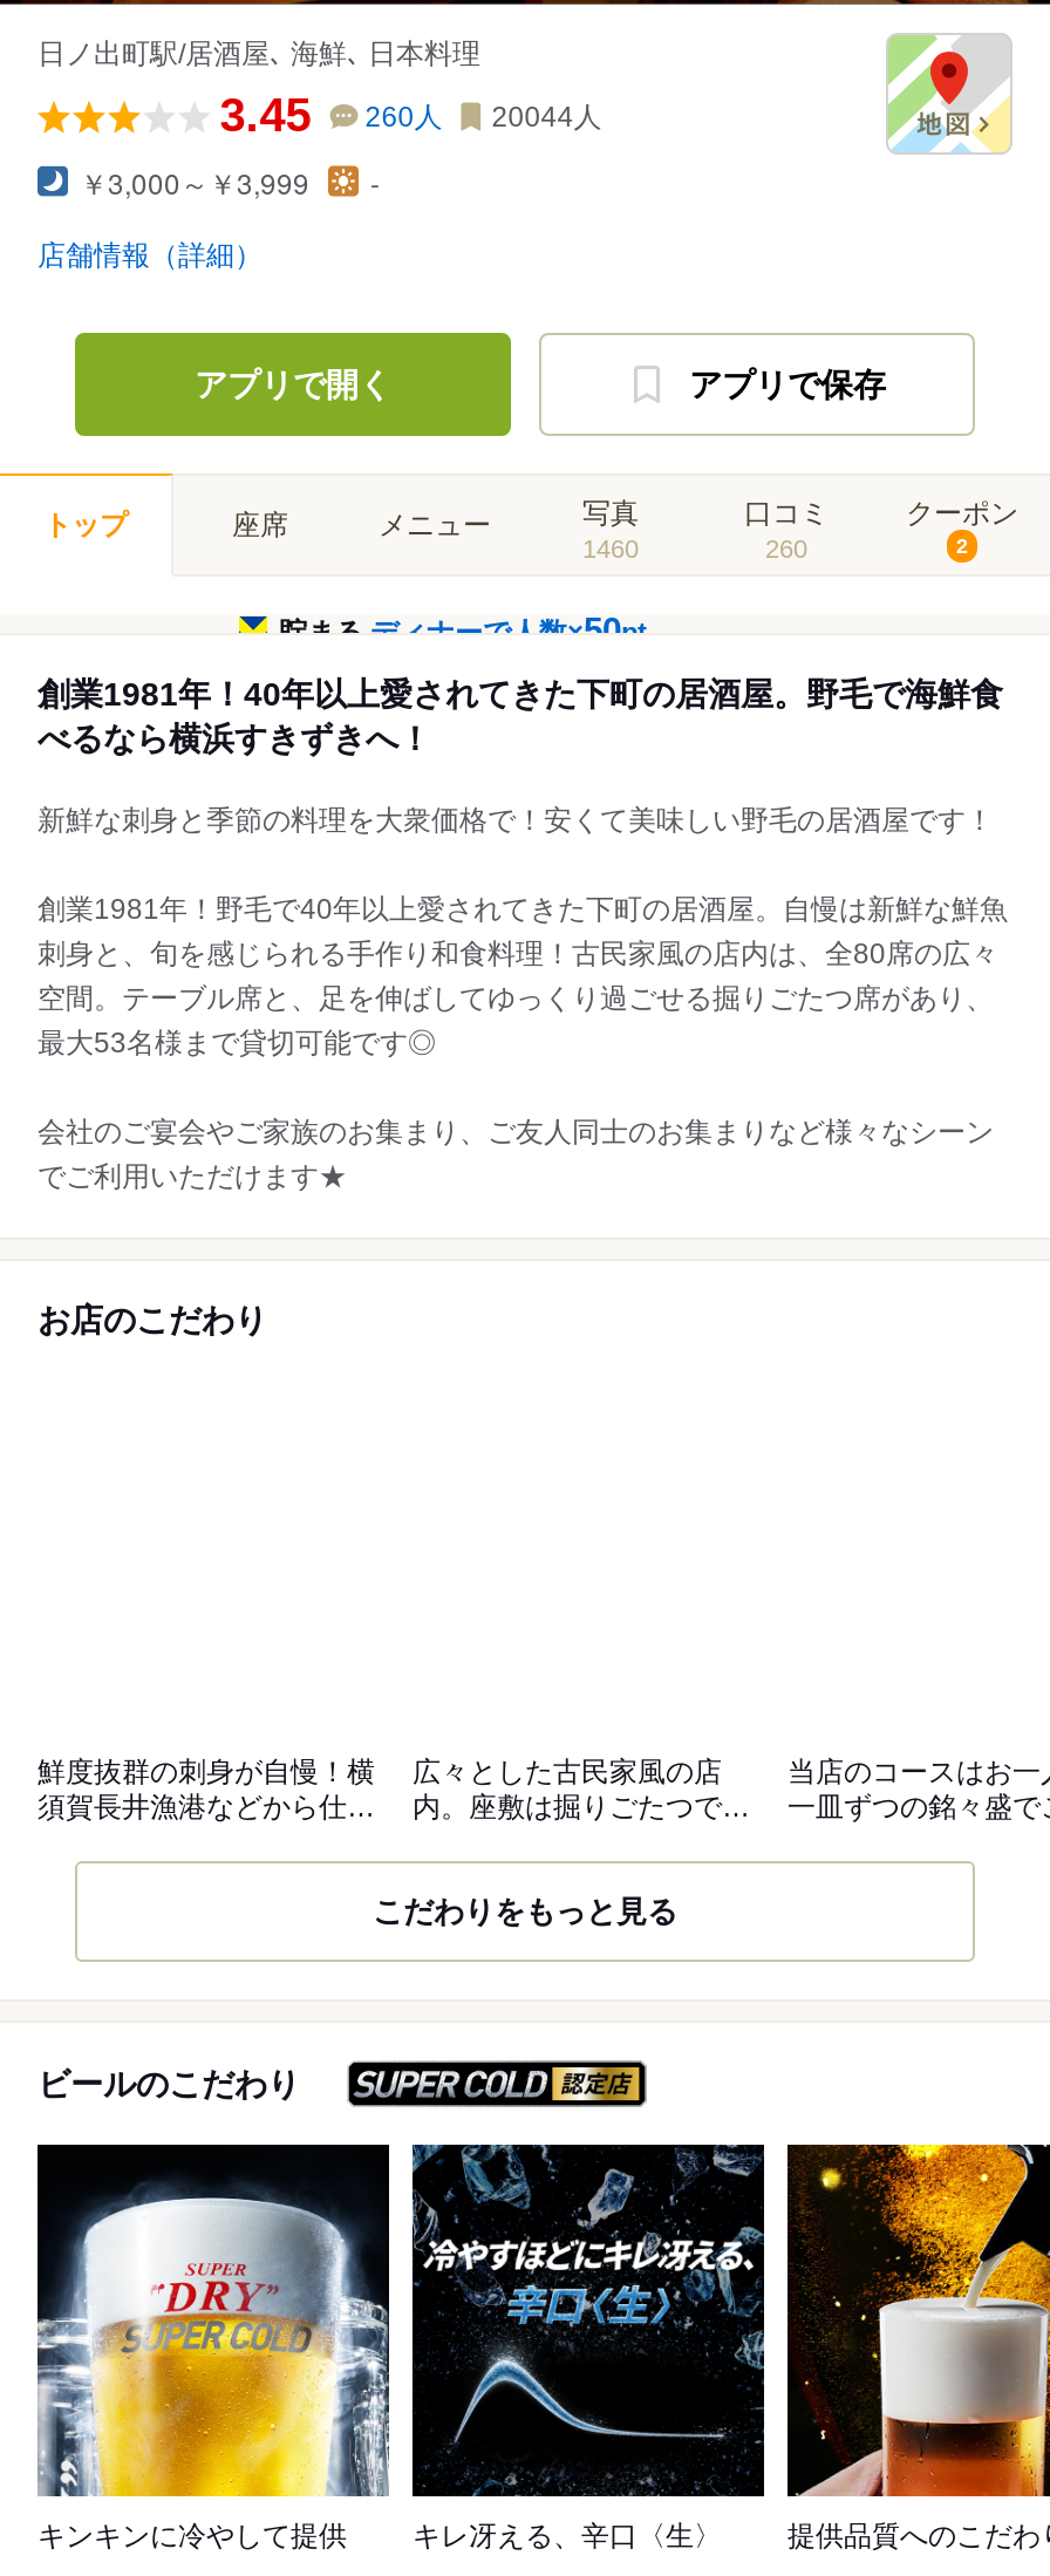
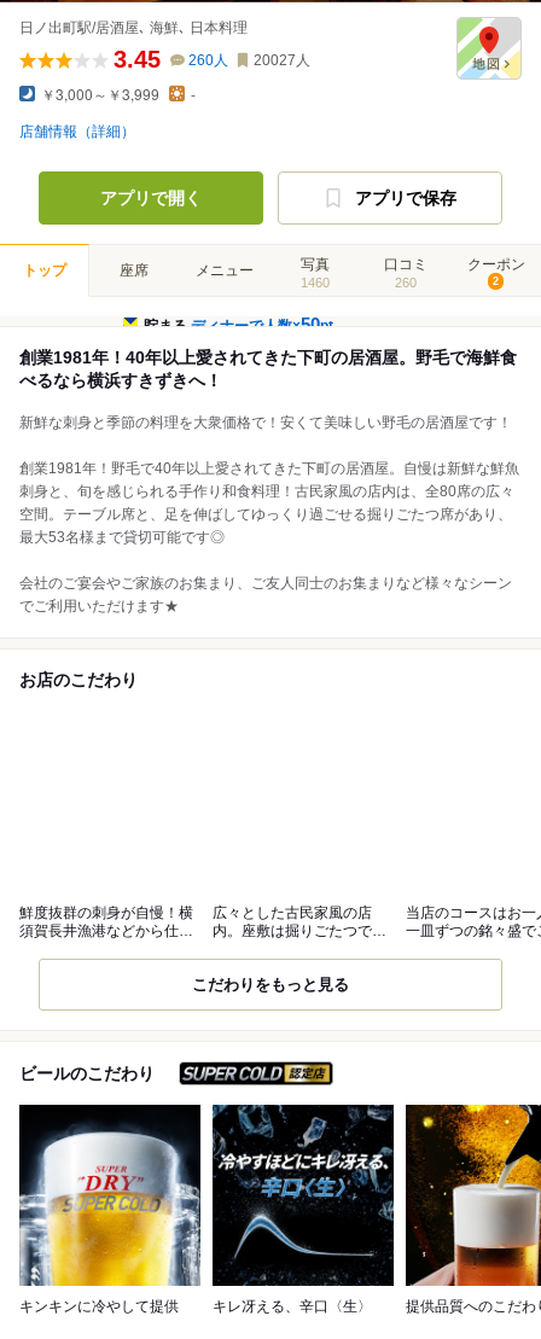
[220,89,602,140] 3.45 260人 20044人 -> [113,46,310,72] 3.45 260人 20027人

